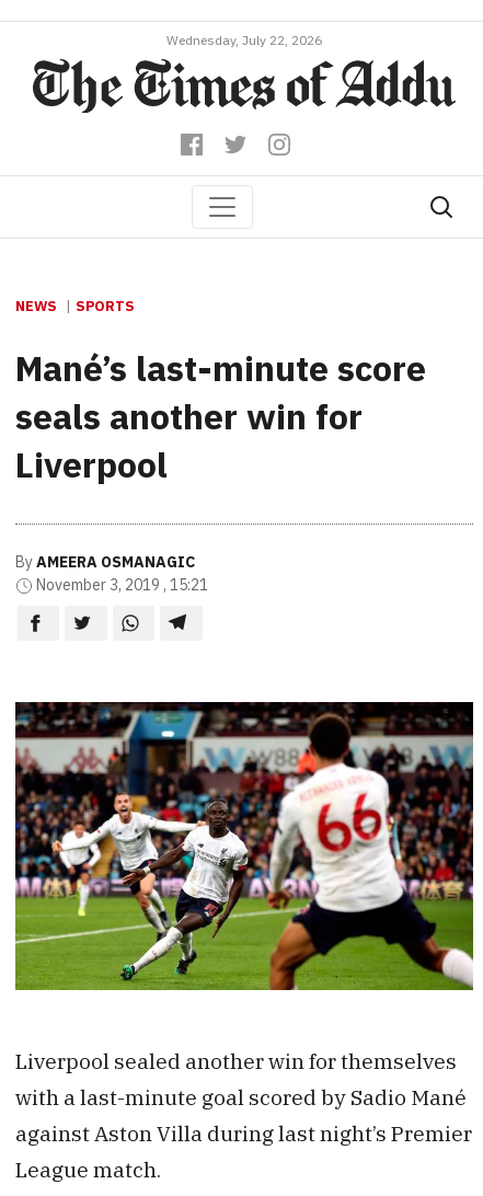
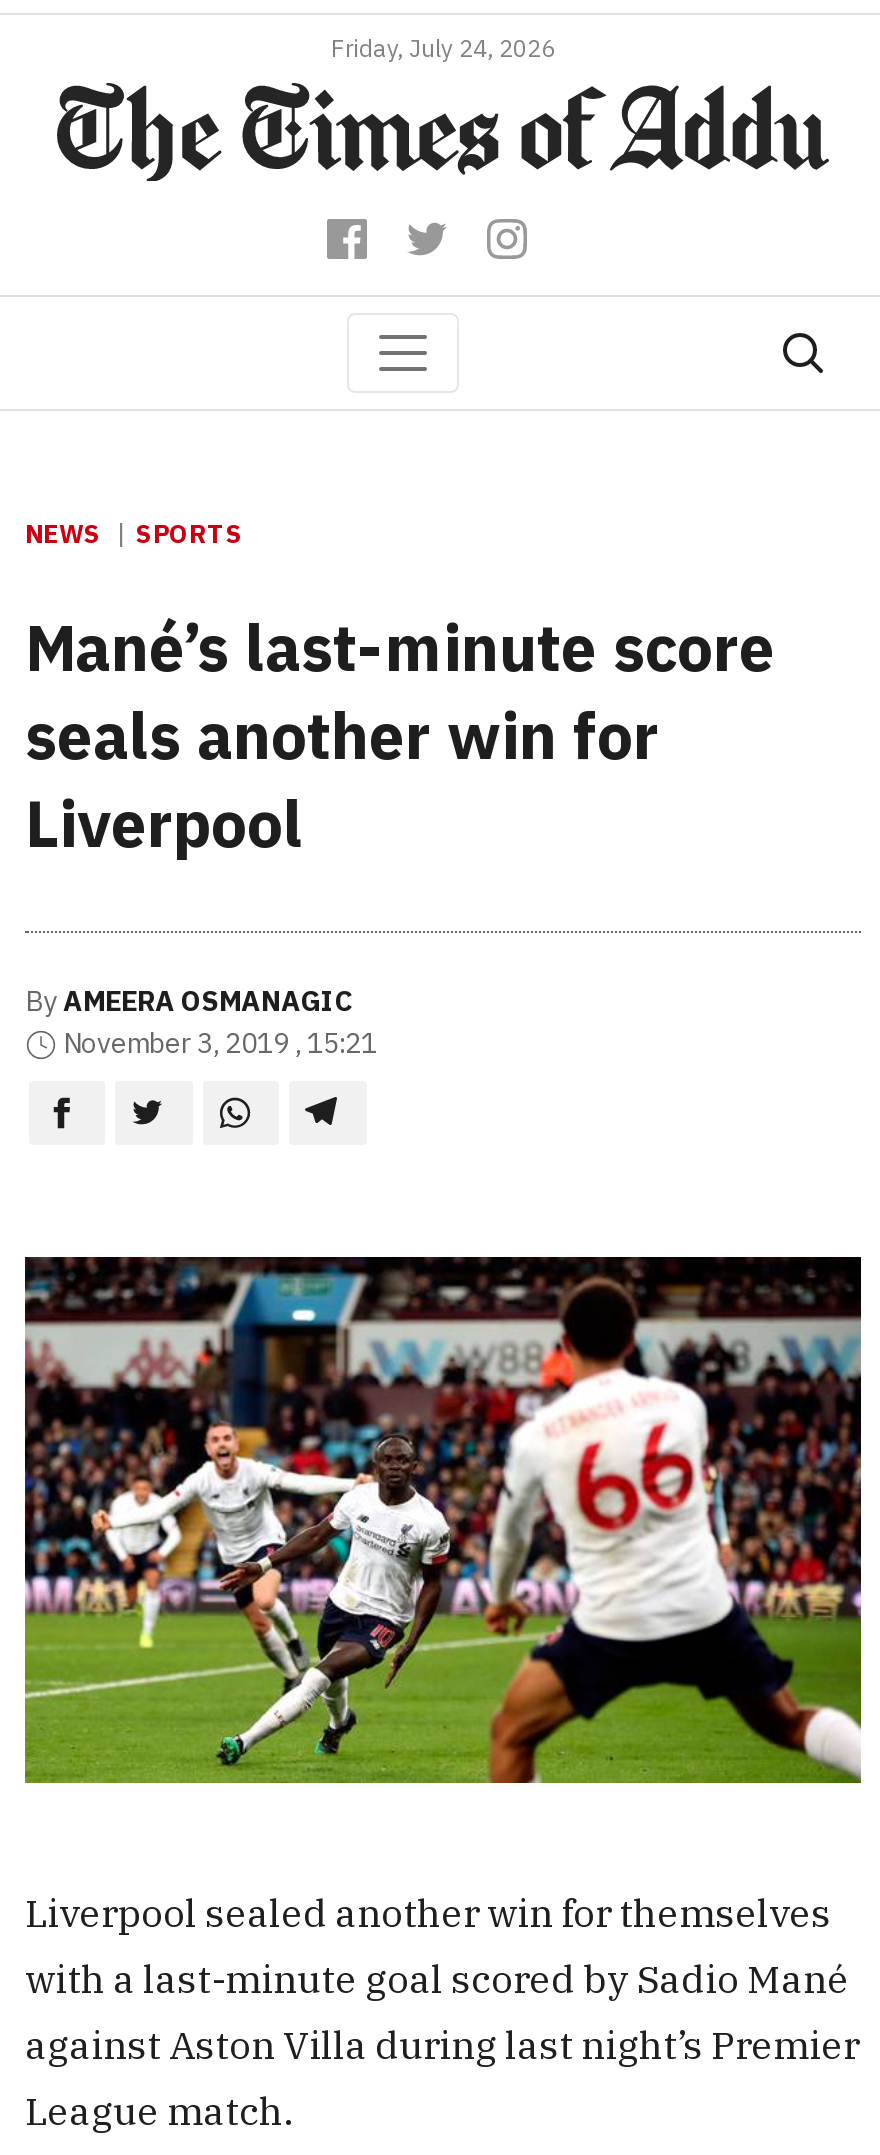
[166,32,322,48] Wednesday, July 22, 2026 -> [331,33,555,63] Friday, July 24, 2026

